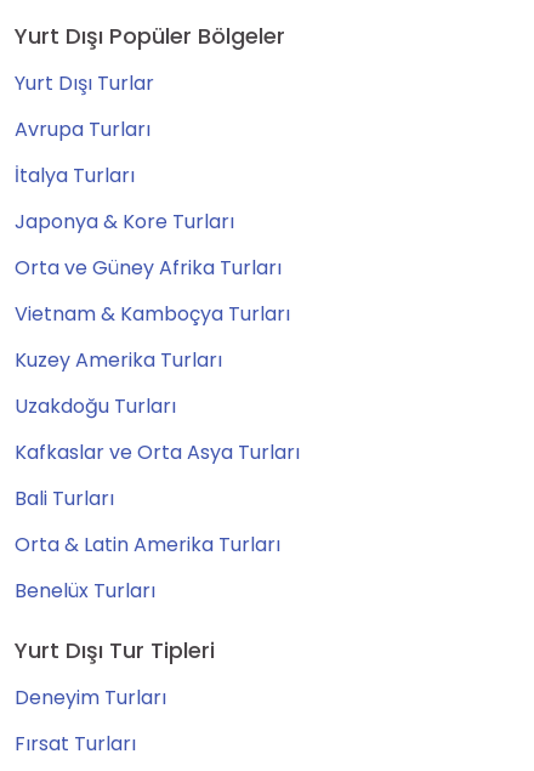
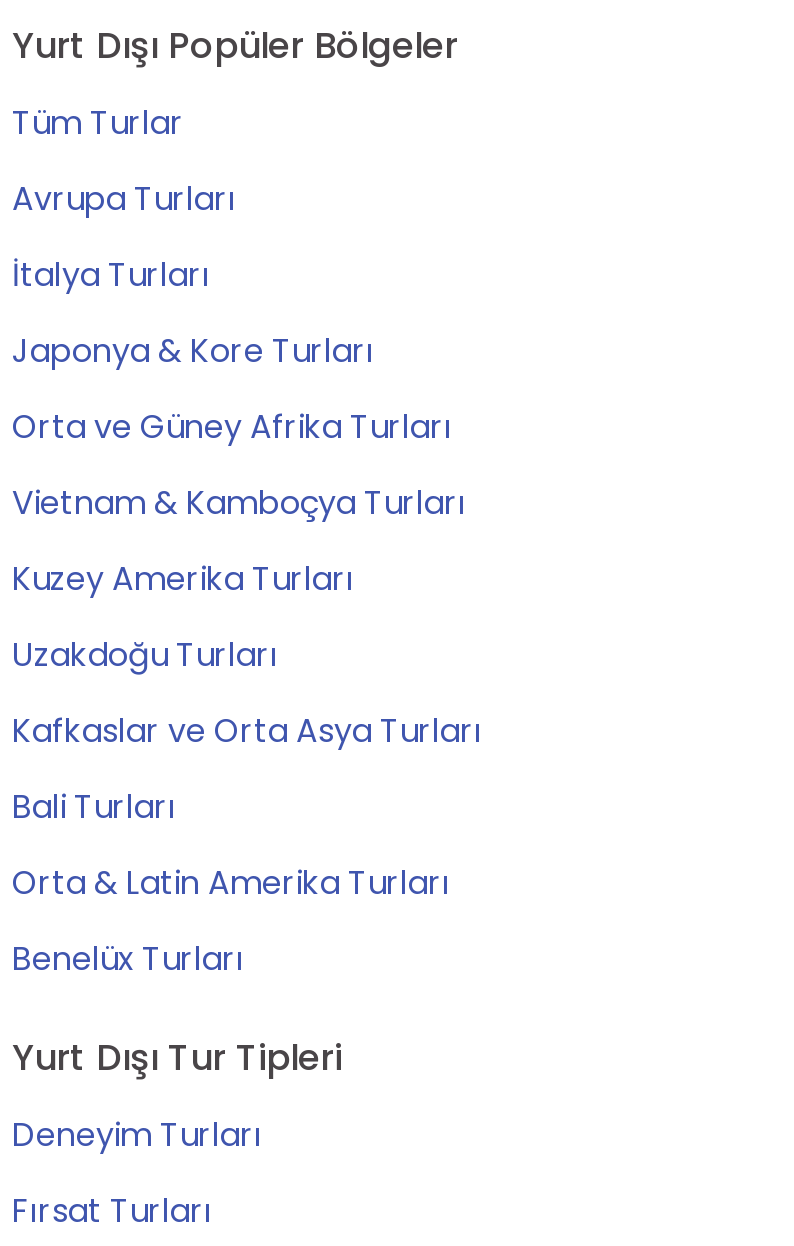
[15,69,154,97] Yurt Dışı Turlar -> [12,100,184,146] Tüm Turlar

